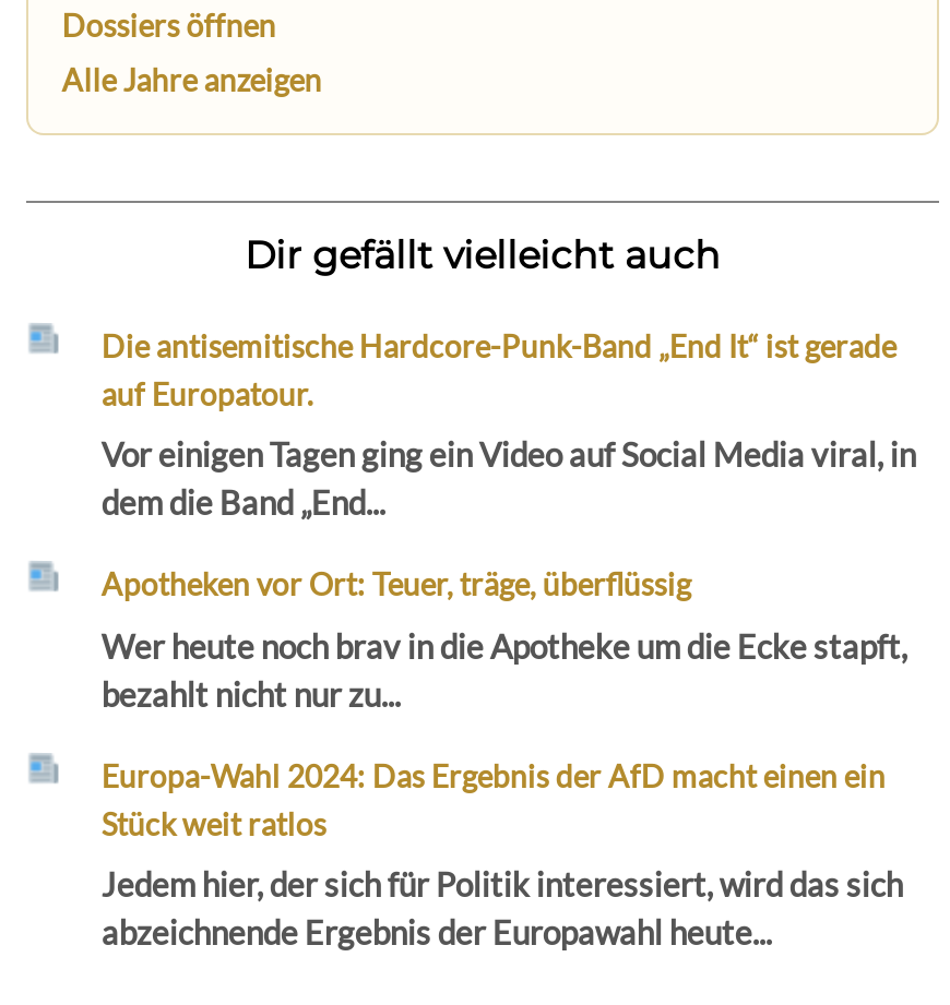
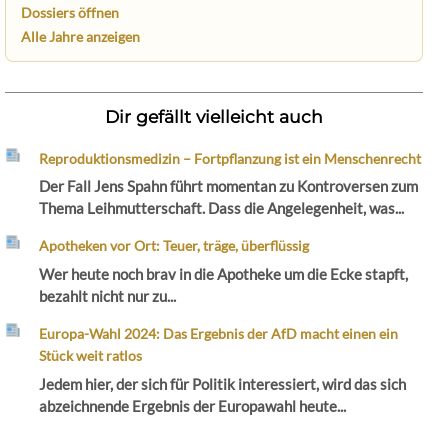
[101,327,896,412] Die antisemitische Hardcore-Punk-Band „End It“ ist gerade | auf Europatour. -> [39,150,421,167] Reproduktionsmedizin – Fortpflanzung ist ein Menschenrecht
[101,435,916,523] Vor einigen Tagen ging ein Video auf Social Media viral, in | dem die Band „End... -> [39,177,418,217] Der Fall Jens Spahn führt momentan zu Kontroversen zum | Thema Leihmutterschaft. Dass die Angelegenheit, was...

